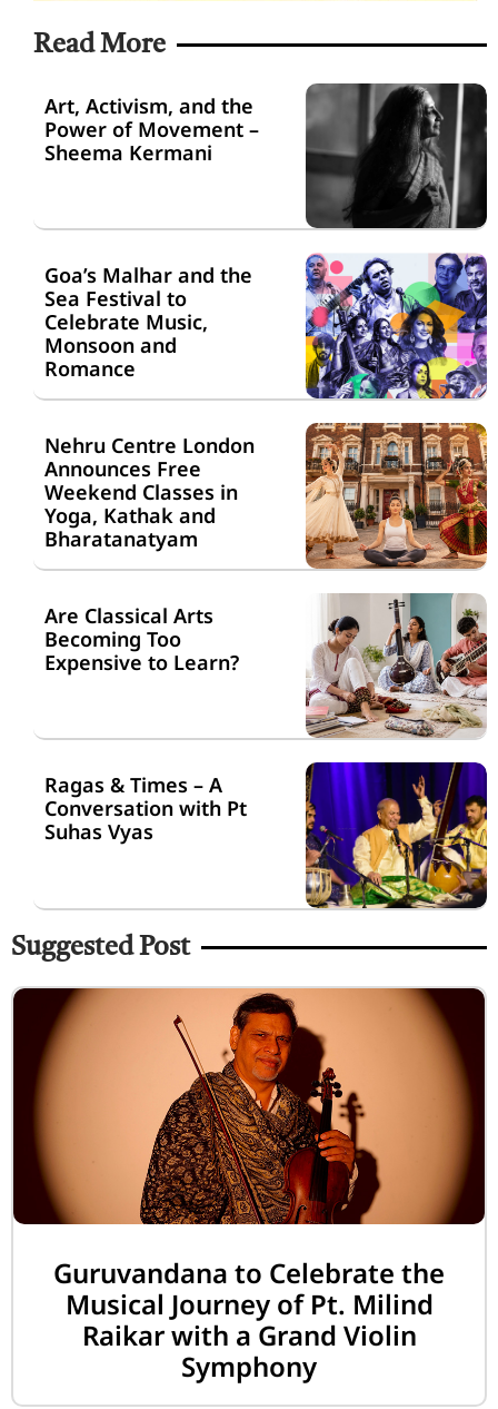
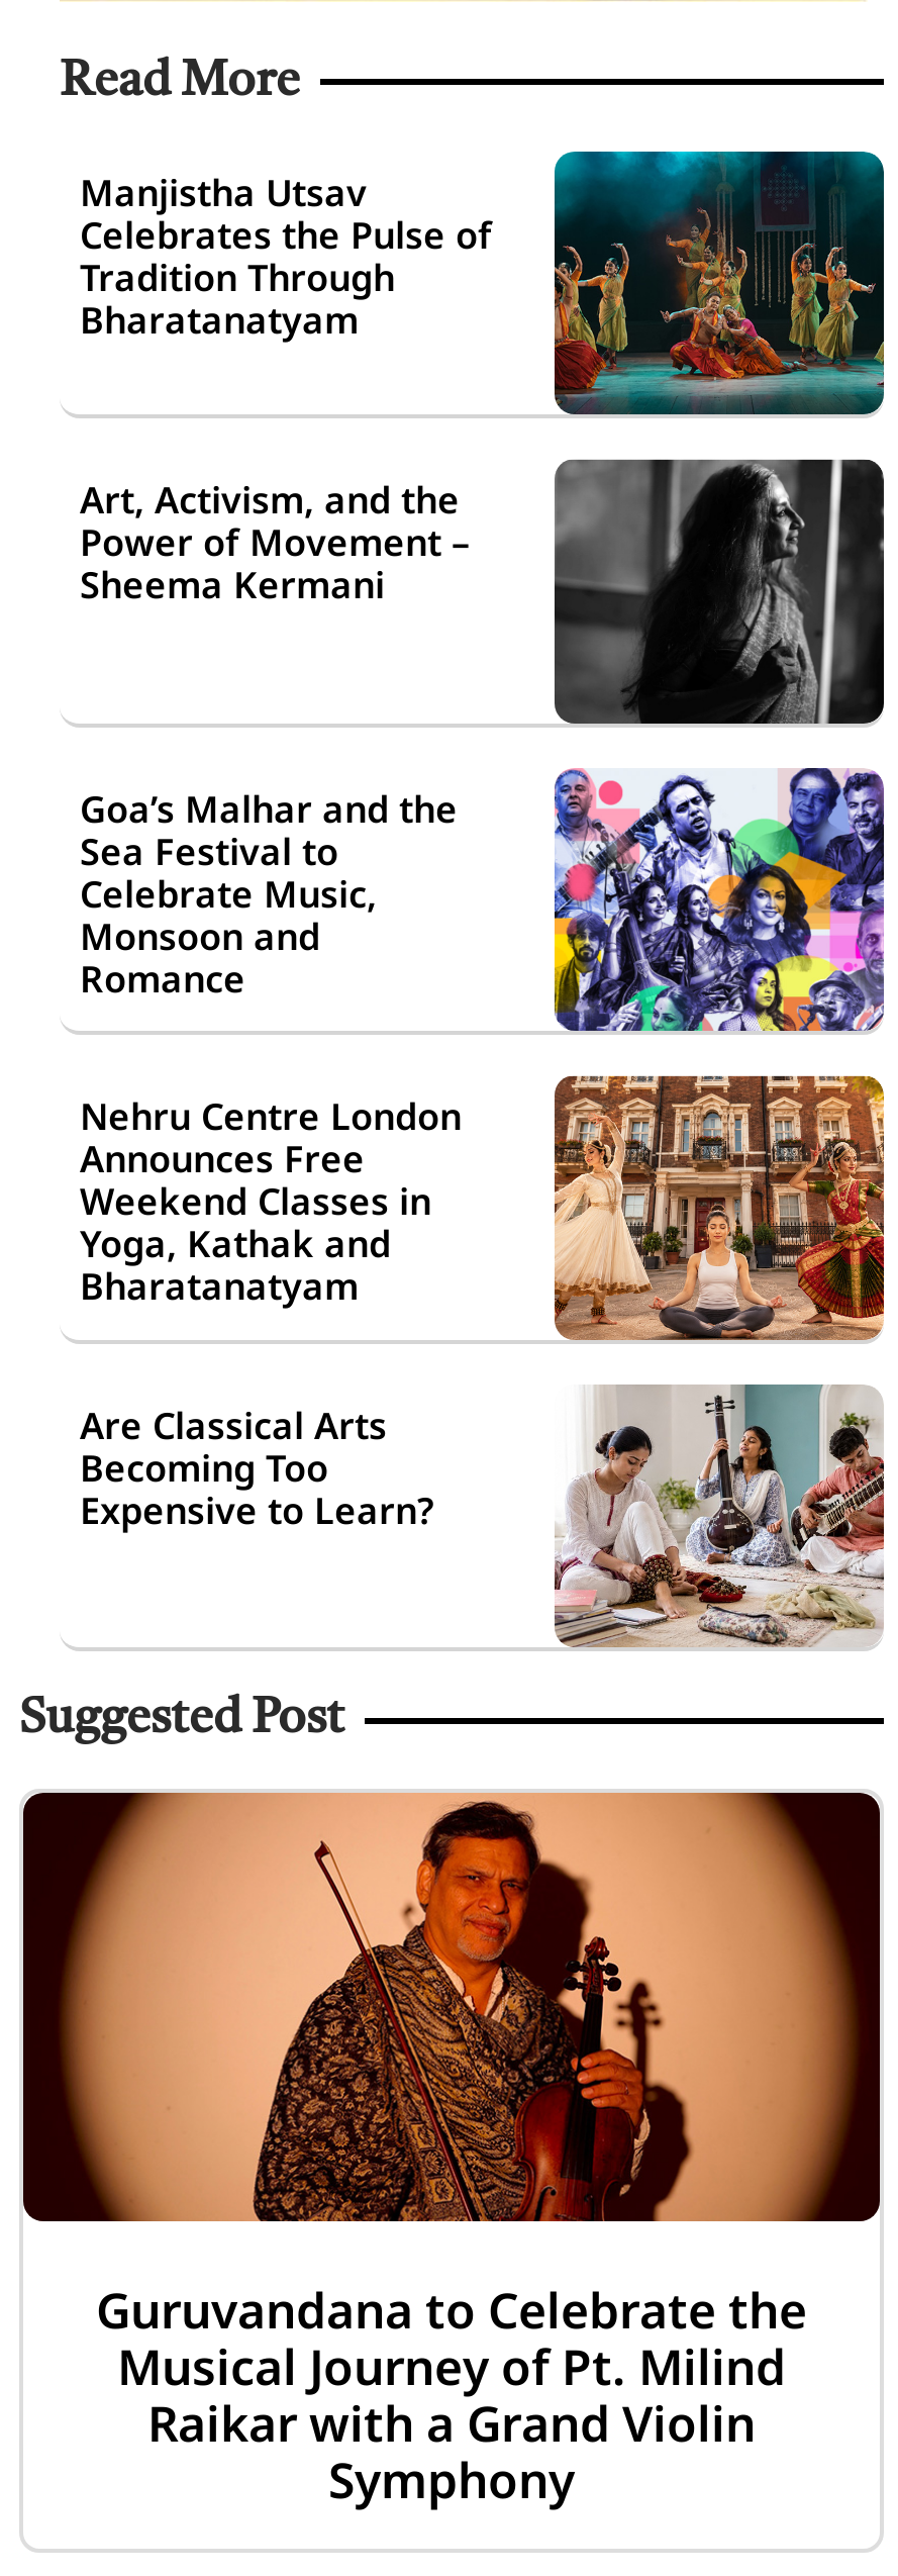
none -> [80,150,886,414] [image] | Manjistha Utsav | Celebrates the Pulse of | Tradition Through | Bharatanatyam
moved [44,92,489,675] -> [80,476,888,1534]: [image] | Art, Activism, and the | Power of Movement – | ... | Becoming Too | Expensive to Learn?
[305,761,488,909] [image] -> none
[44,771,247,845] Ragas & Times – A | Conversation with Pt | Suhas Vyas -> none

